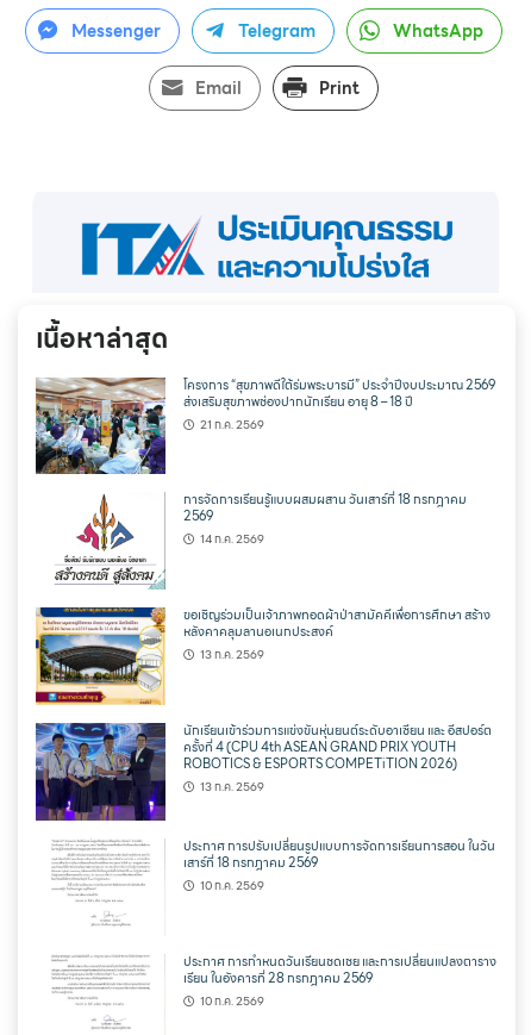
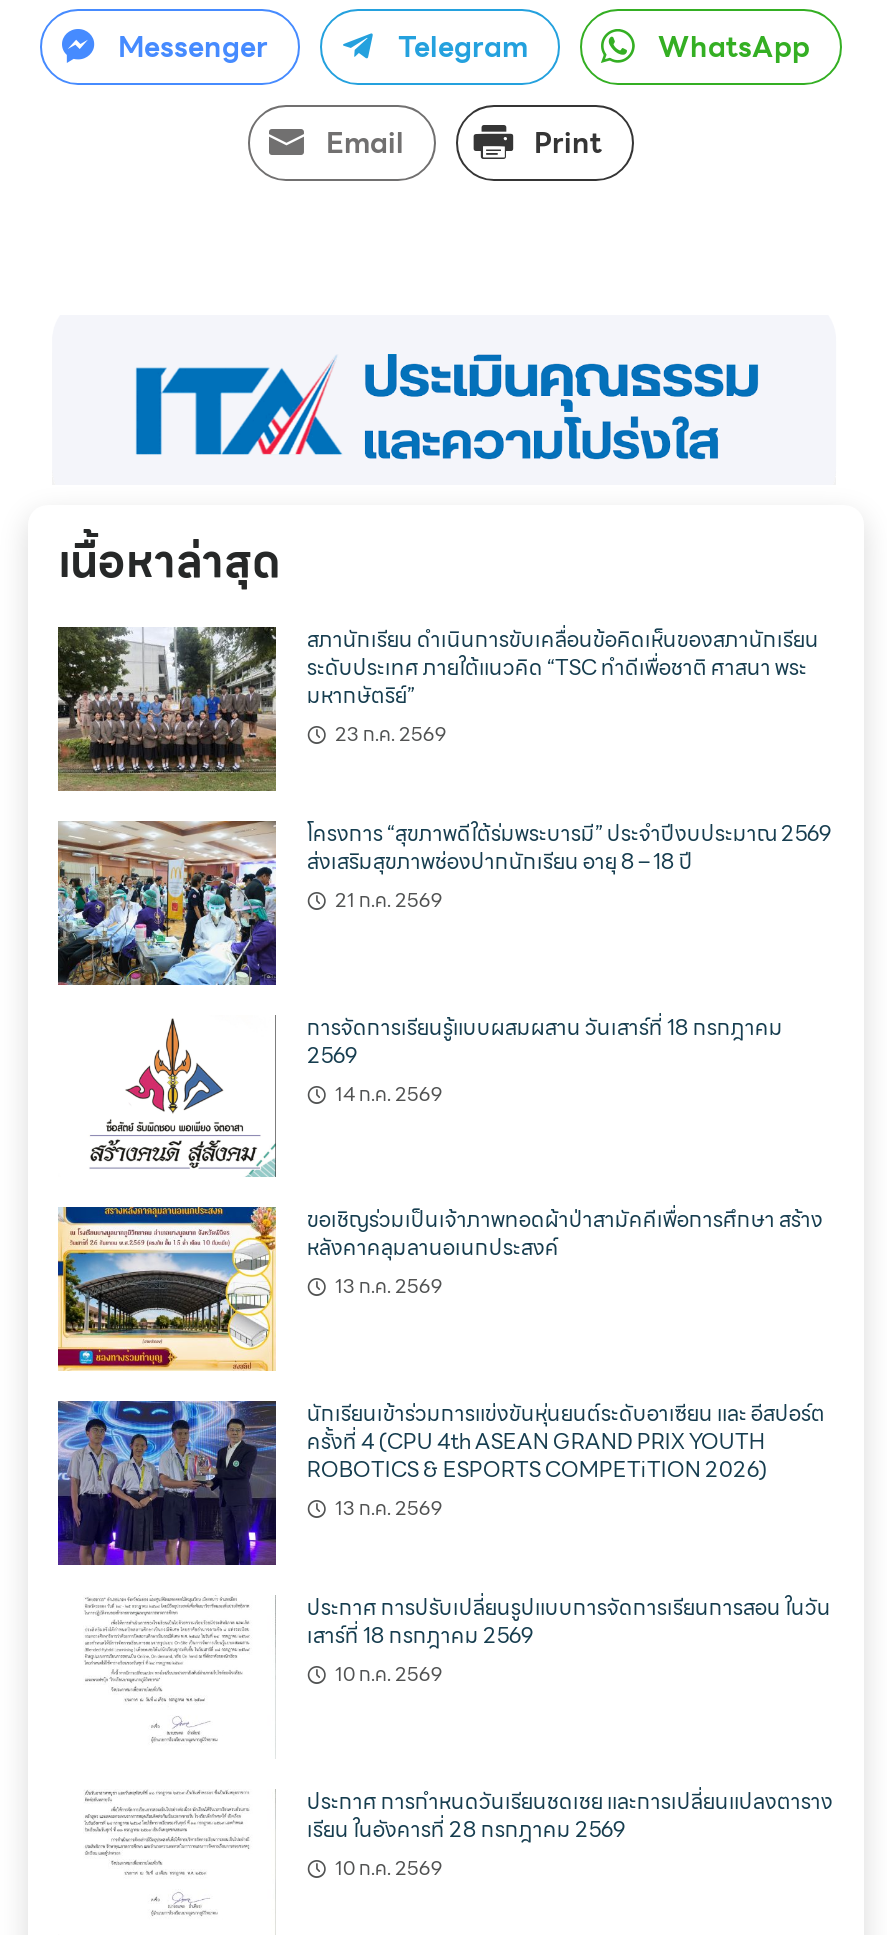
none -> [56,622,819,793] [image] | สภานักเรียน ดำเนินการขับเคลื่อนข้อคิดเห็นของสภานักเรียน | ระดับประเทศ ภายใต้แนวคิด “TSC ทำดีเพื่อชาติ ศาสนา พระ | มหากษัตริย์” | 23 ก.ค. 2569

